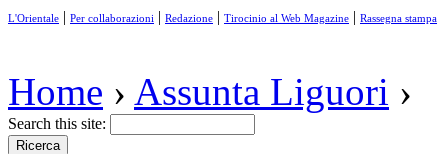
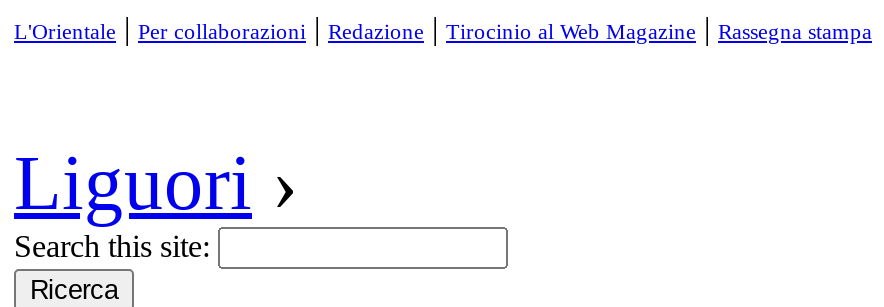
[8,70,412,113] Home › Assunta Liguori › -> [14,139,298,225] Liguori ›

